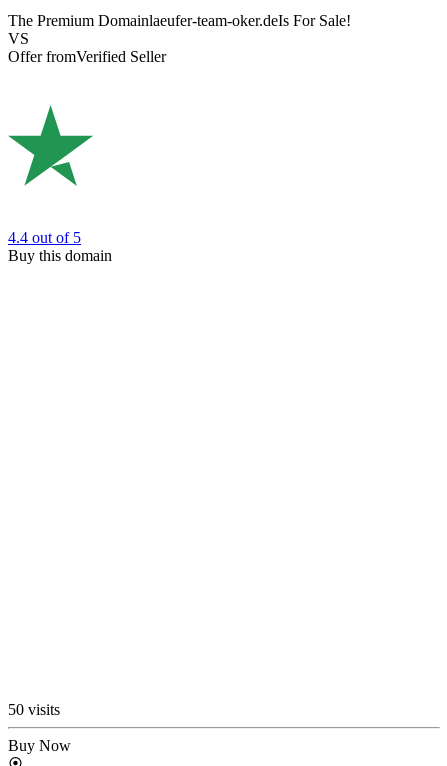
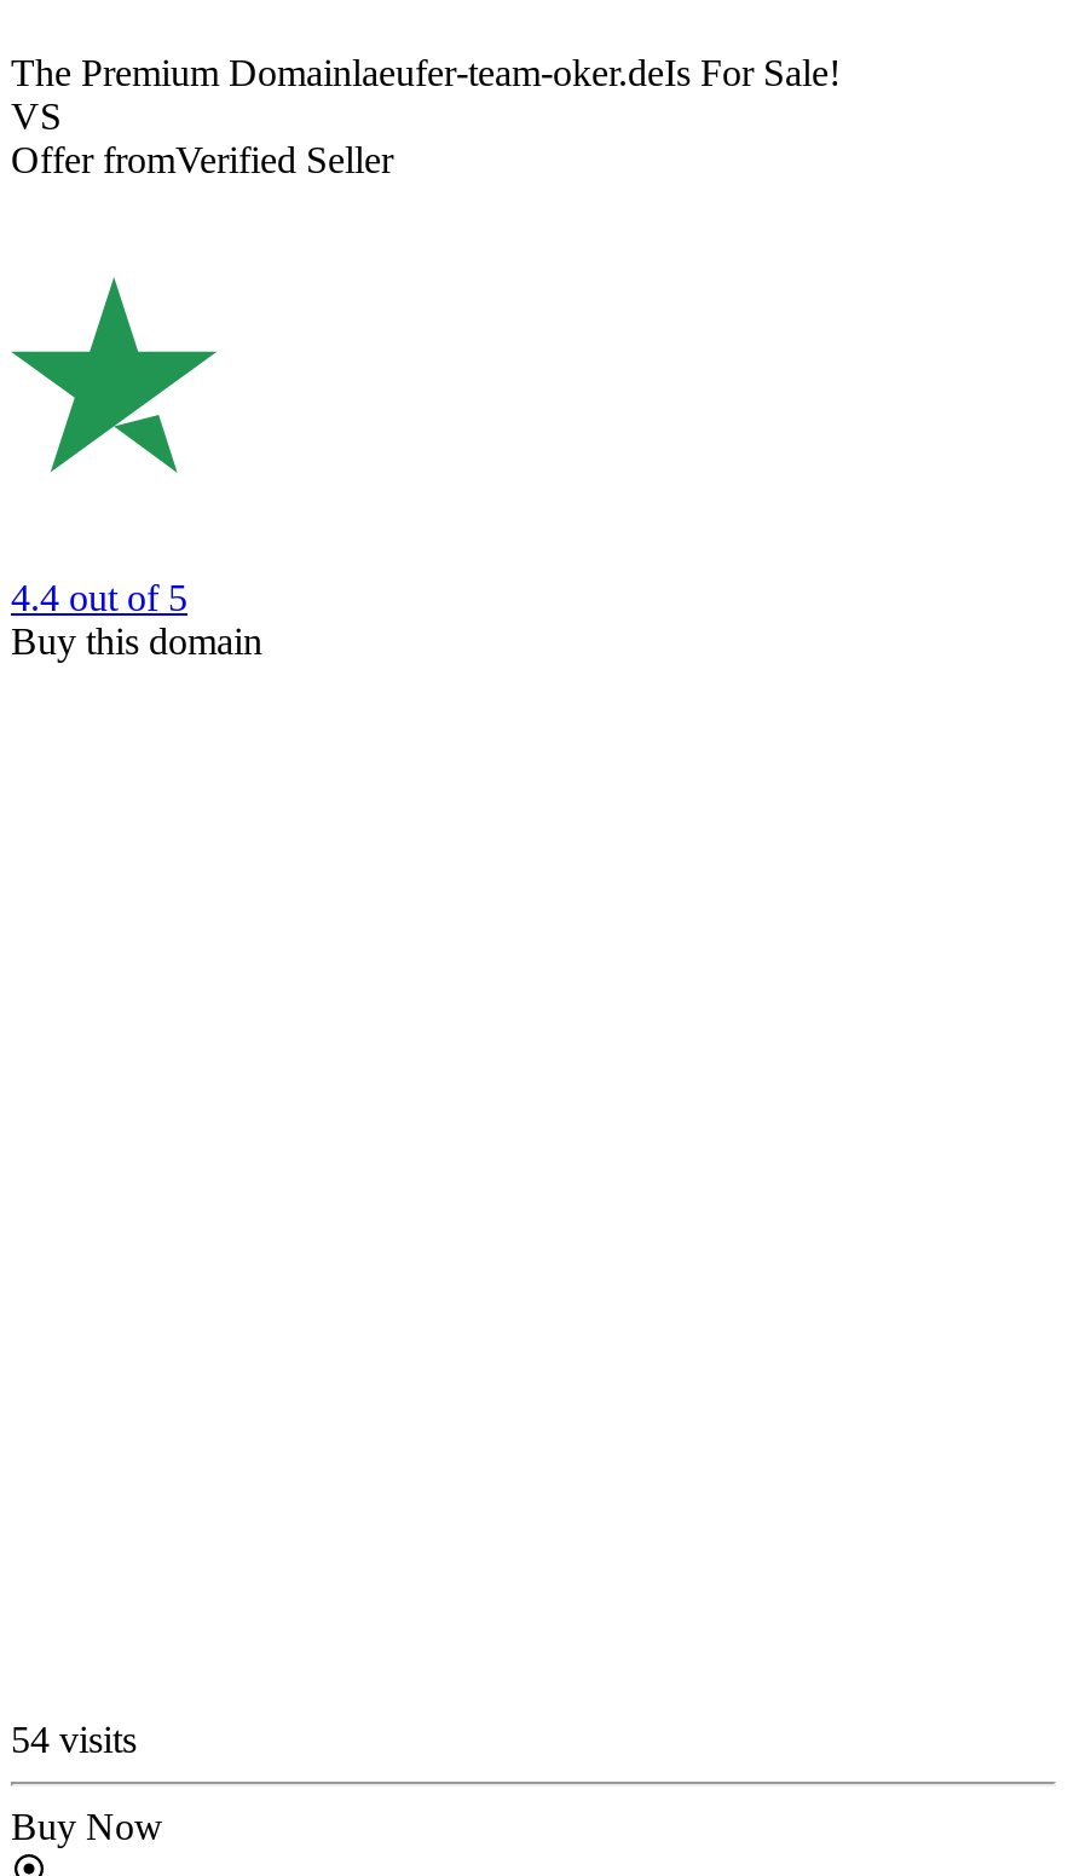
[8,701,60,718] 50 visits -> [11,1718,137,1759] 54 visits

